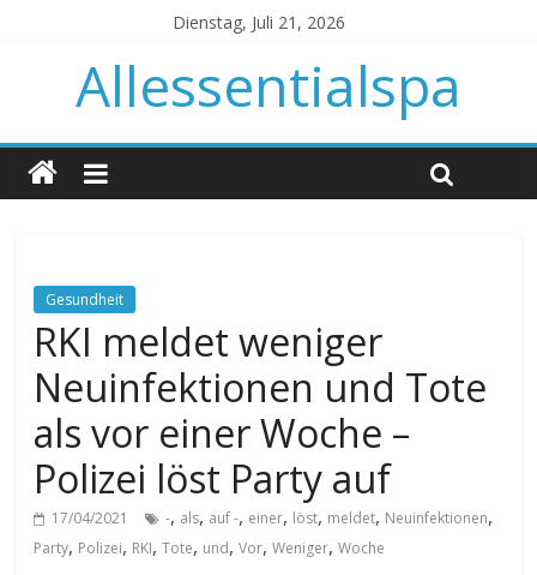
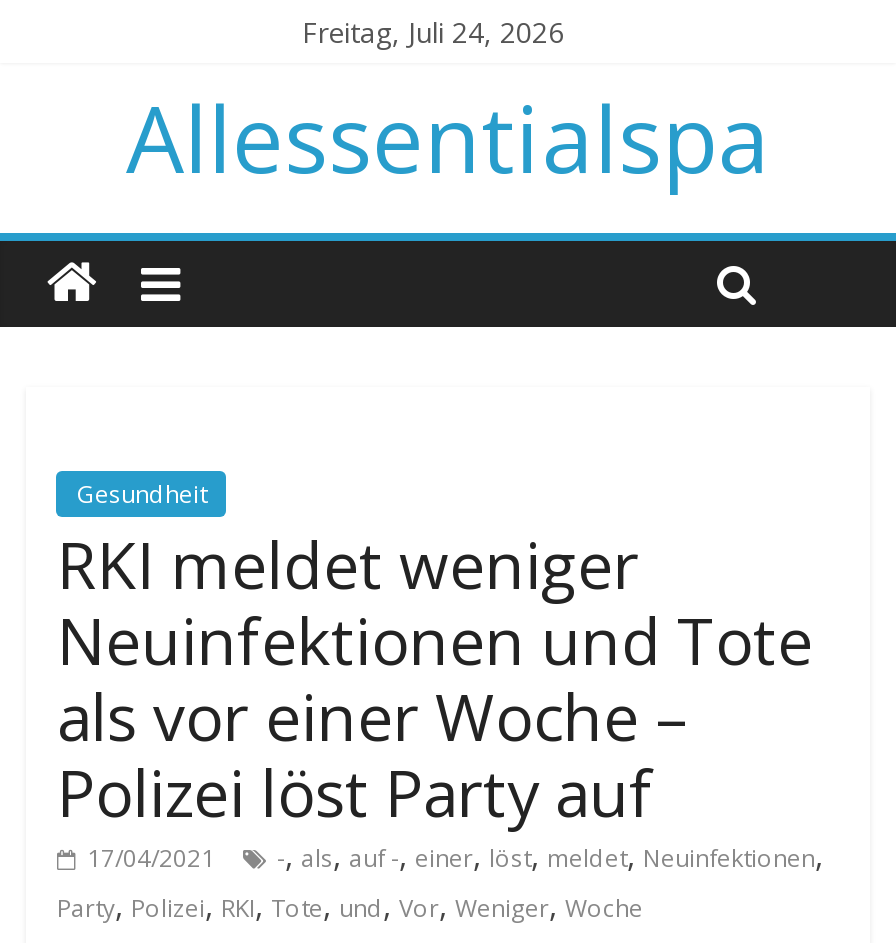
[173,11,346,34] Dienstag, Juli 21, 2026 -> [302,13,564,51] Freitag, Juli 24, 2026

